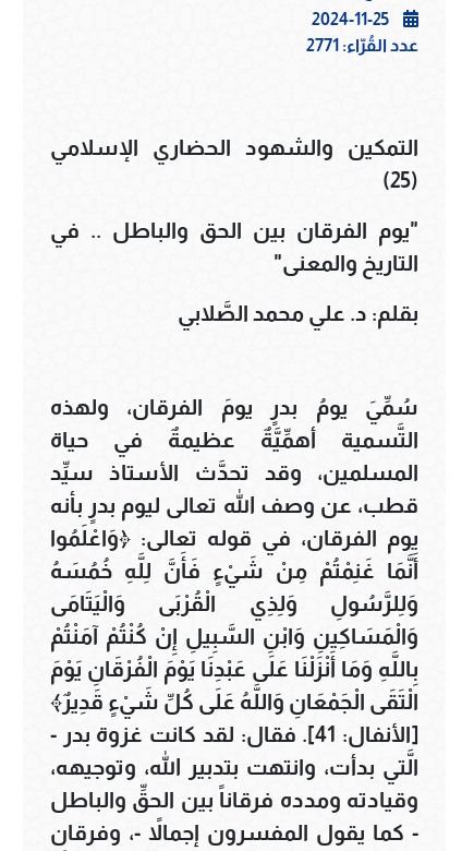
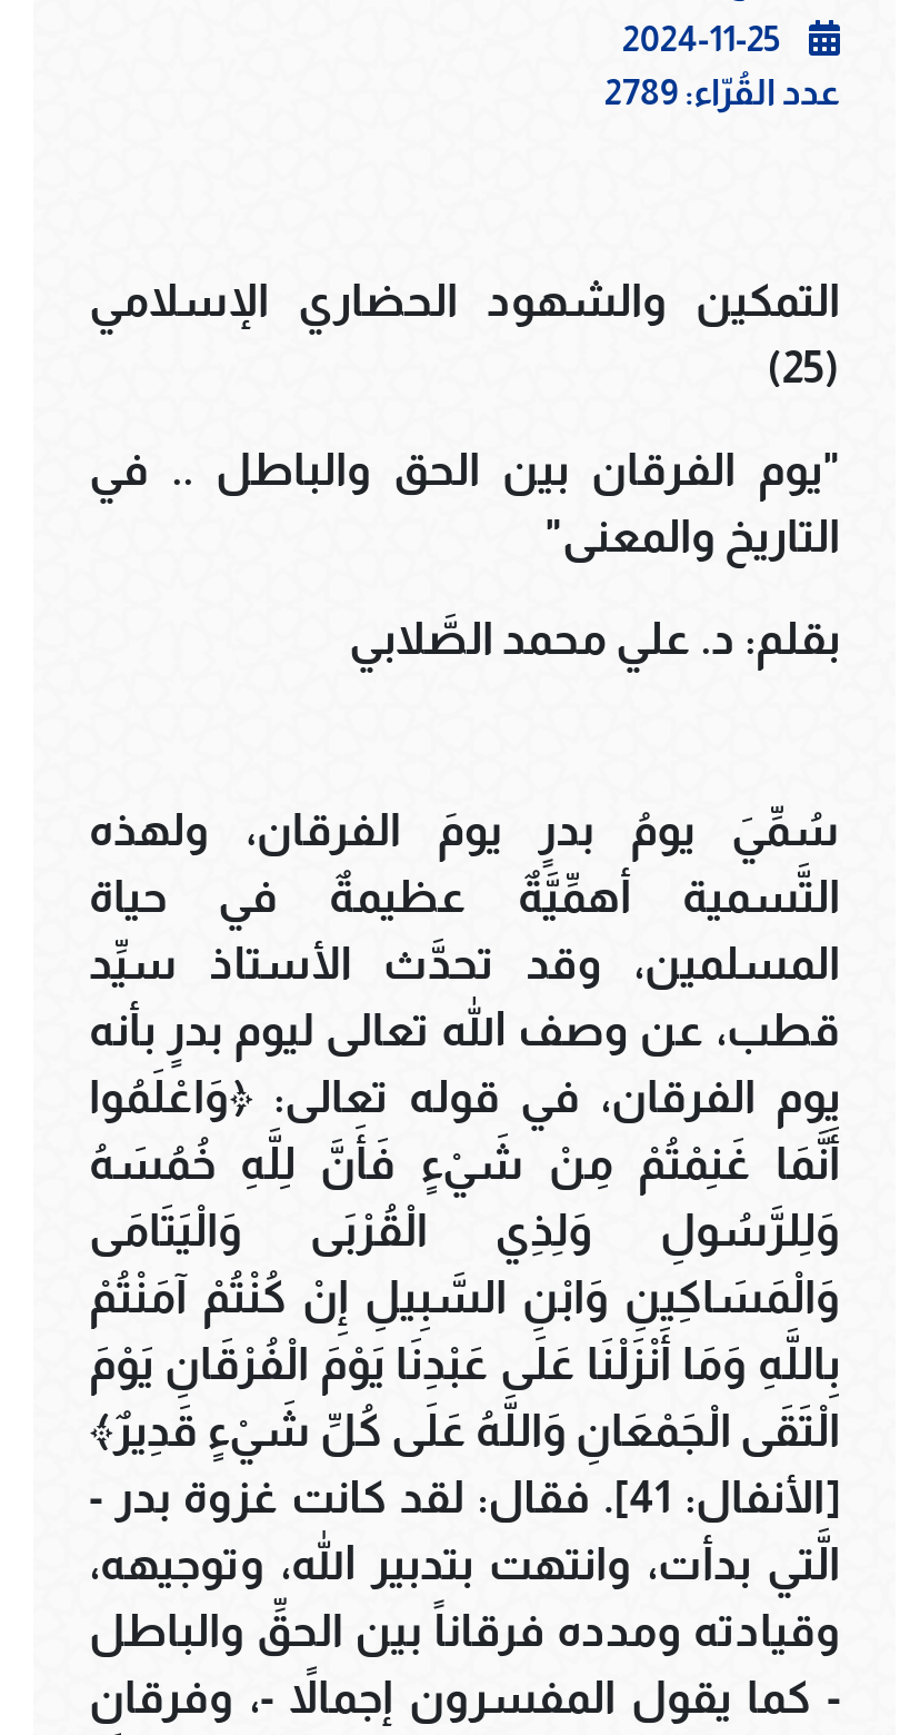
[306,36,418,54] عدد القُرّاء: 2771 -> [604,73,840,111] عدد القُرّاء: 2789

